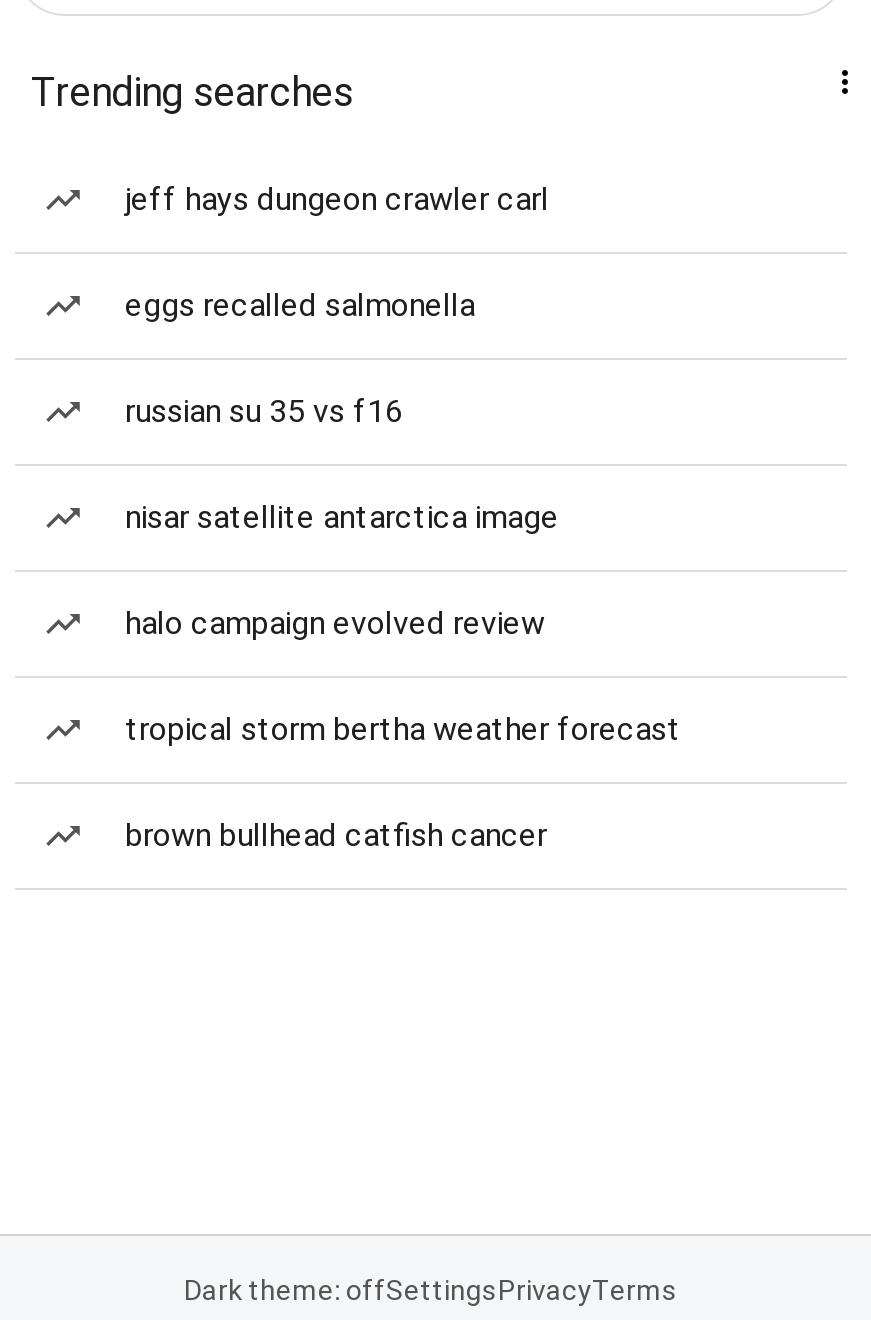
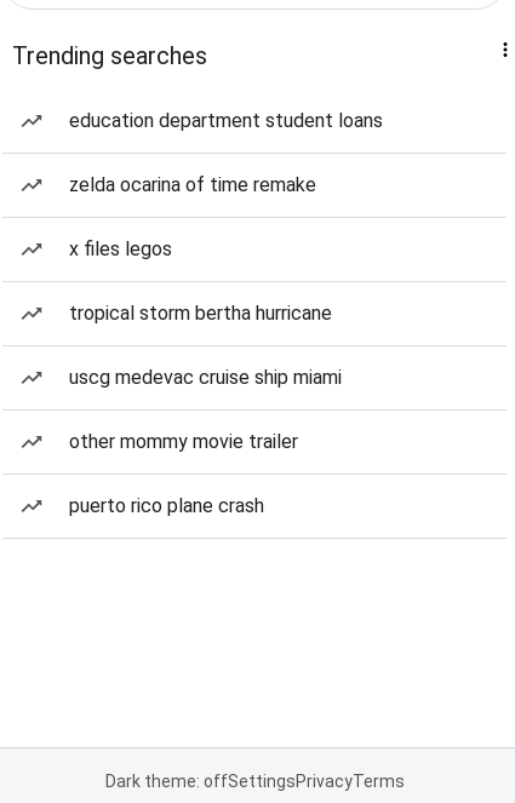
[125,180,549,218] jeff hays dungeon crawler carl -> [69,109,383,132] education department student loans
[125,286,475,324] eggs recalled salmonella -> [69,173,316,196] zelda ocarina of time remake
[125,392,403,430] russian su 35 vs f16 -> [69,237,172,260] x files legos
[125,498,559,536] nisar satellite antarctica image -> [69,302,332,325] tropical storm bertha hurricane
[125,604,545,642] halo campaign evolved review -> [69,366,342,389] uscg medevac cruise ship miami
[125,710,681,748] tropical storm bertha weather forecast -> [69,430,298,453] other mommy movie trailer
[125,816,547,854] brown bullhead catfish cancer -> [69,494,264,517] puerto rico plane crash

